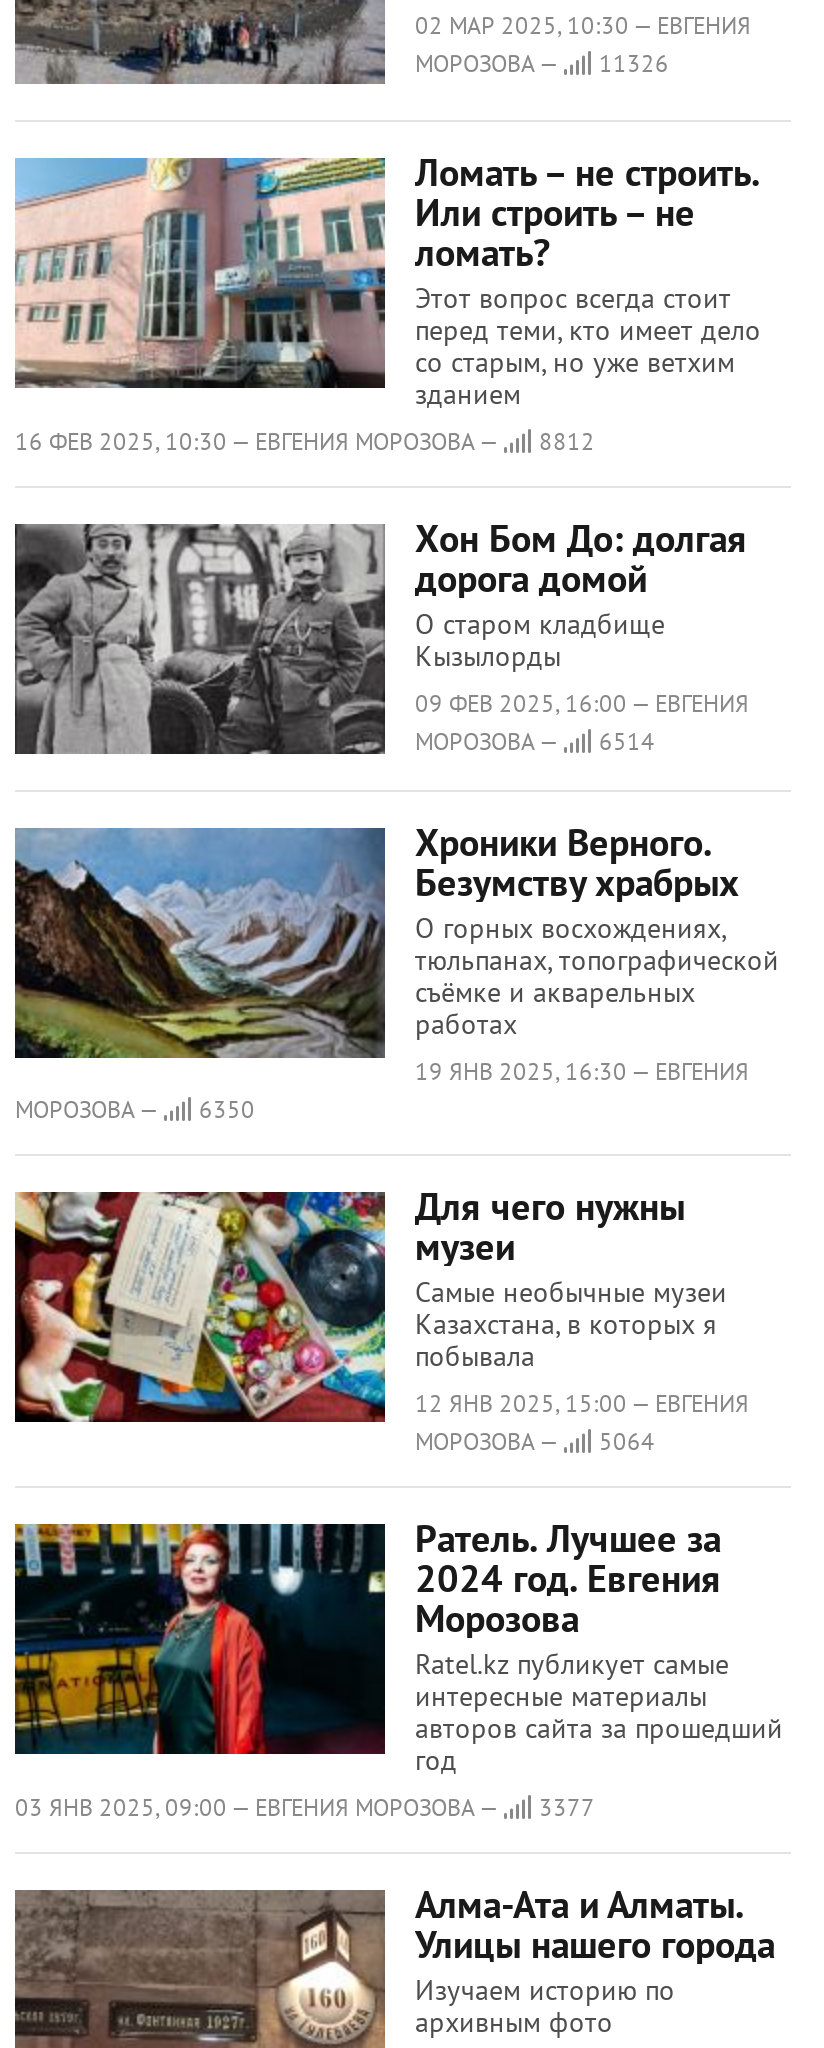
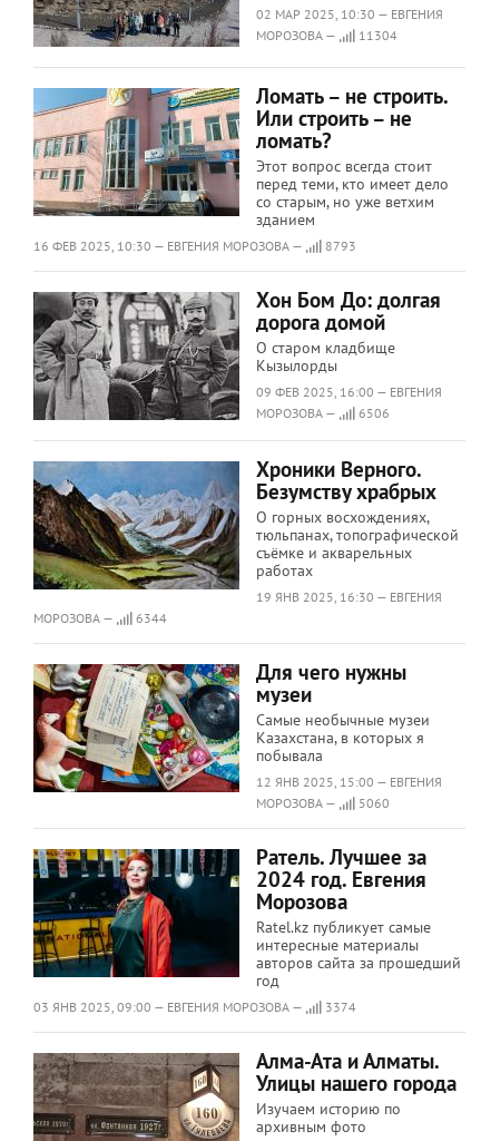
[415,48,669,78] МОРОЗОВА — 11326 -> [256,27,397,43] МОРОЗОВА — 11304
[15,426,595,456] 16 ФЕВ 2025, 10:30 — ЕВГЕНИЯ МОРОЗОВА — 8812 -> [33,237,356,254] 16 ФЕВ 2025, 10:30 — ЕВГЕНИЯ МОРОЗОВА — 8793
[415,726,655,756] МОРОЗОВА — 6514 -> [256,404,390,421] МОРОЗОВА — 6506
[15,1094,255,1124] МОРОЗОВА — 6350 -> [33,609,167,626] МОРОЗОВА — 6344
[415,1426,655,1456] МОРОЗОВА — 5064 -> [256,794,390,811] МОРОЗОВА — 5060
[15,1792,595,1822] 03 ЯНВ 2025, 09:00 — ЕВГЕНИЯ МОРОЗОВА — 3377 -> [33,998,356,1015] 03 ЯНВ 2025, 09:00 — ЕВГЕНИЯ МОРОЗОВА — 3374

